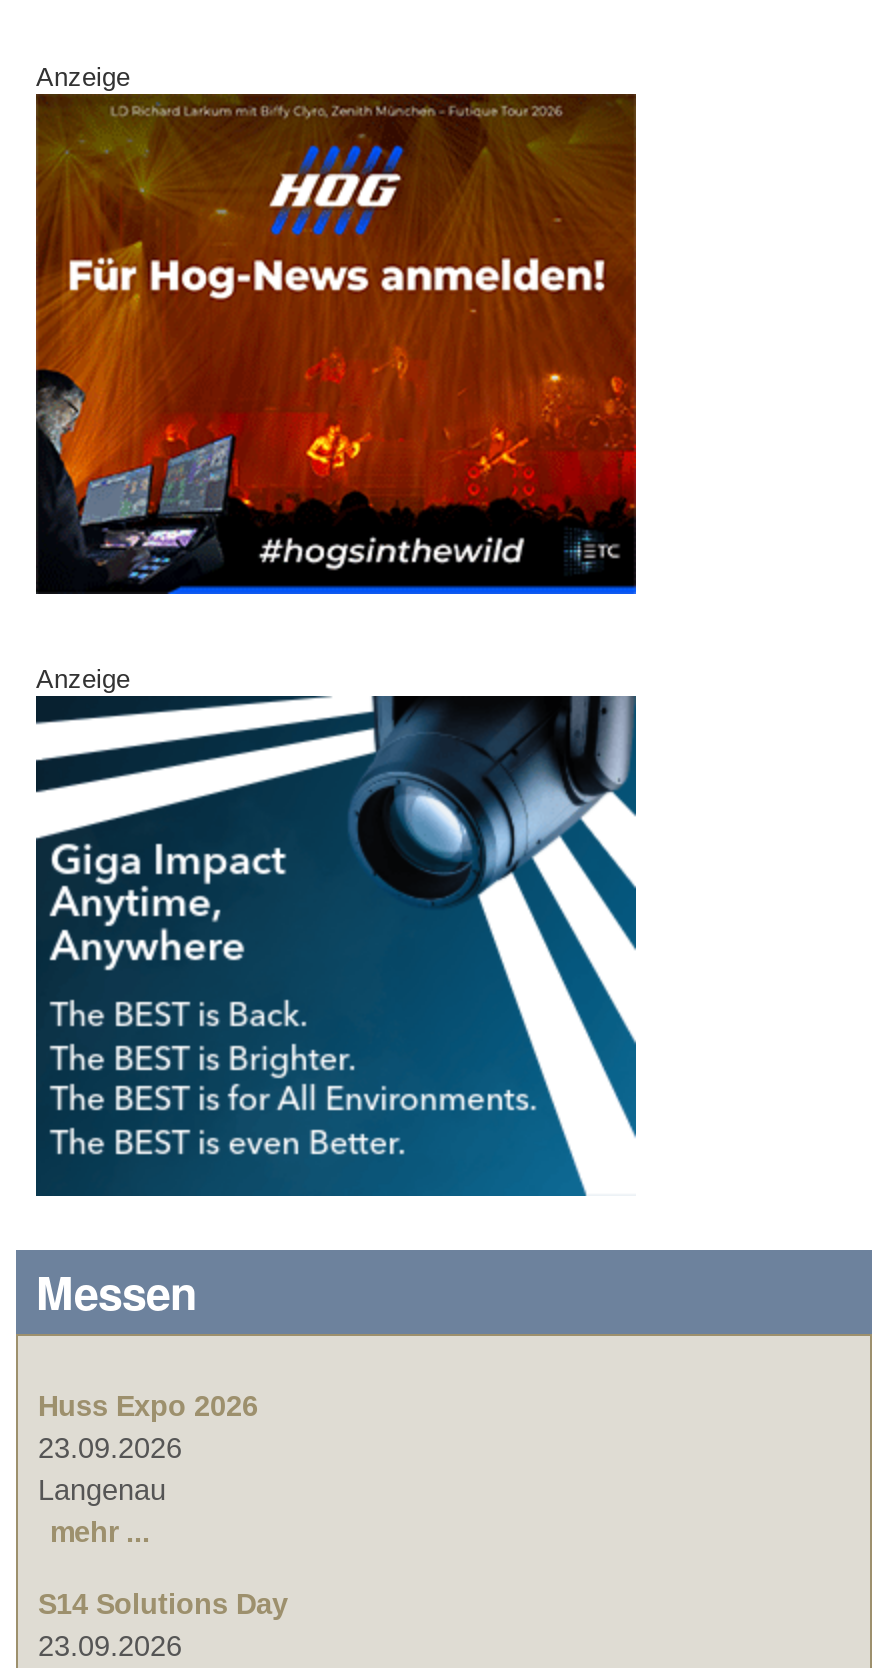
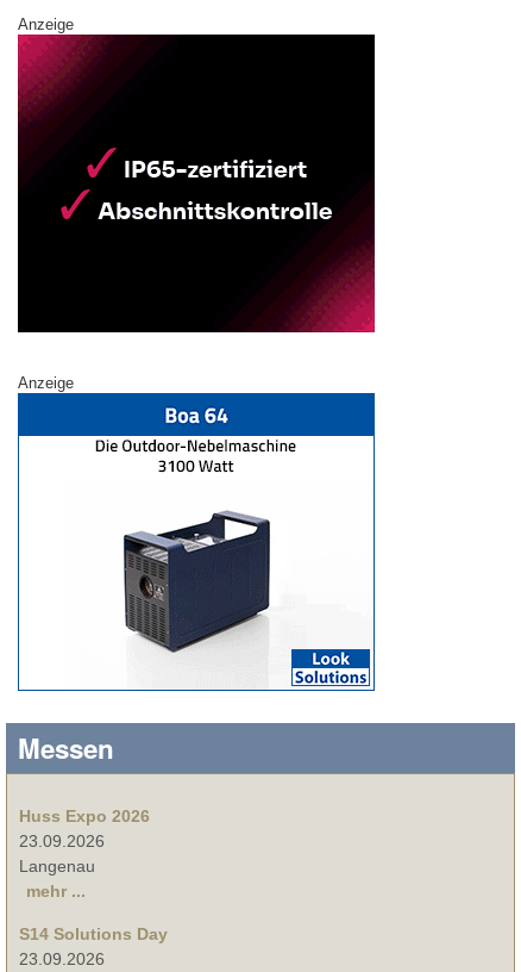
[34,94,638,596] [image] -> [17,35,376,334] [image]
[34,694,636,1196] [image] -> [17,392,376,692] [image]

